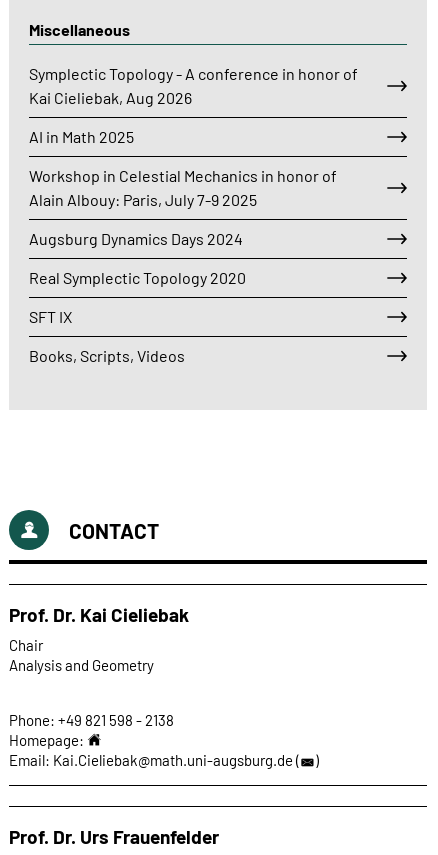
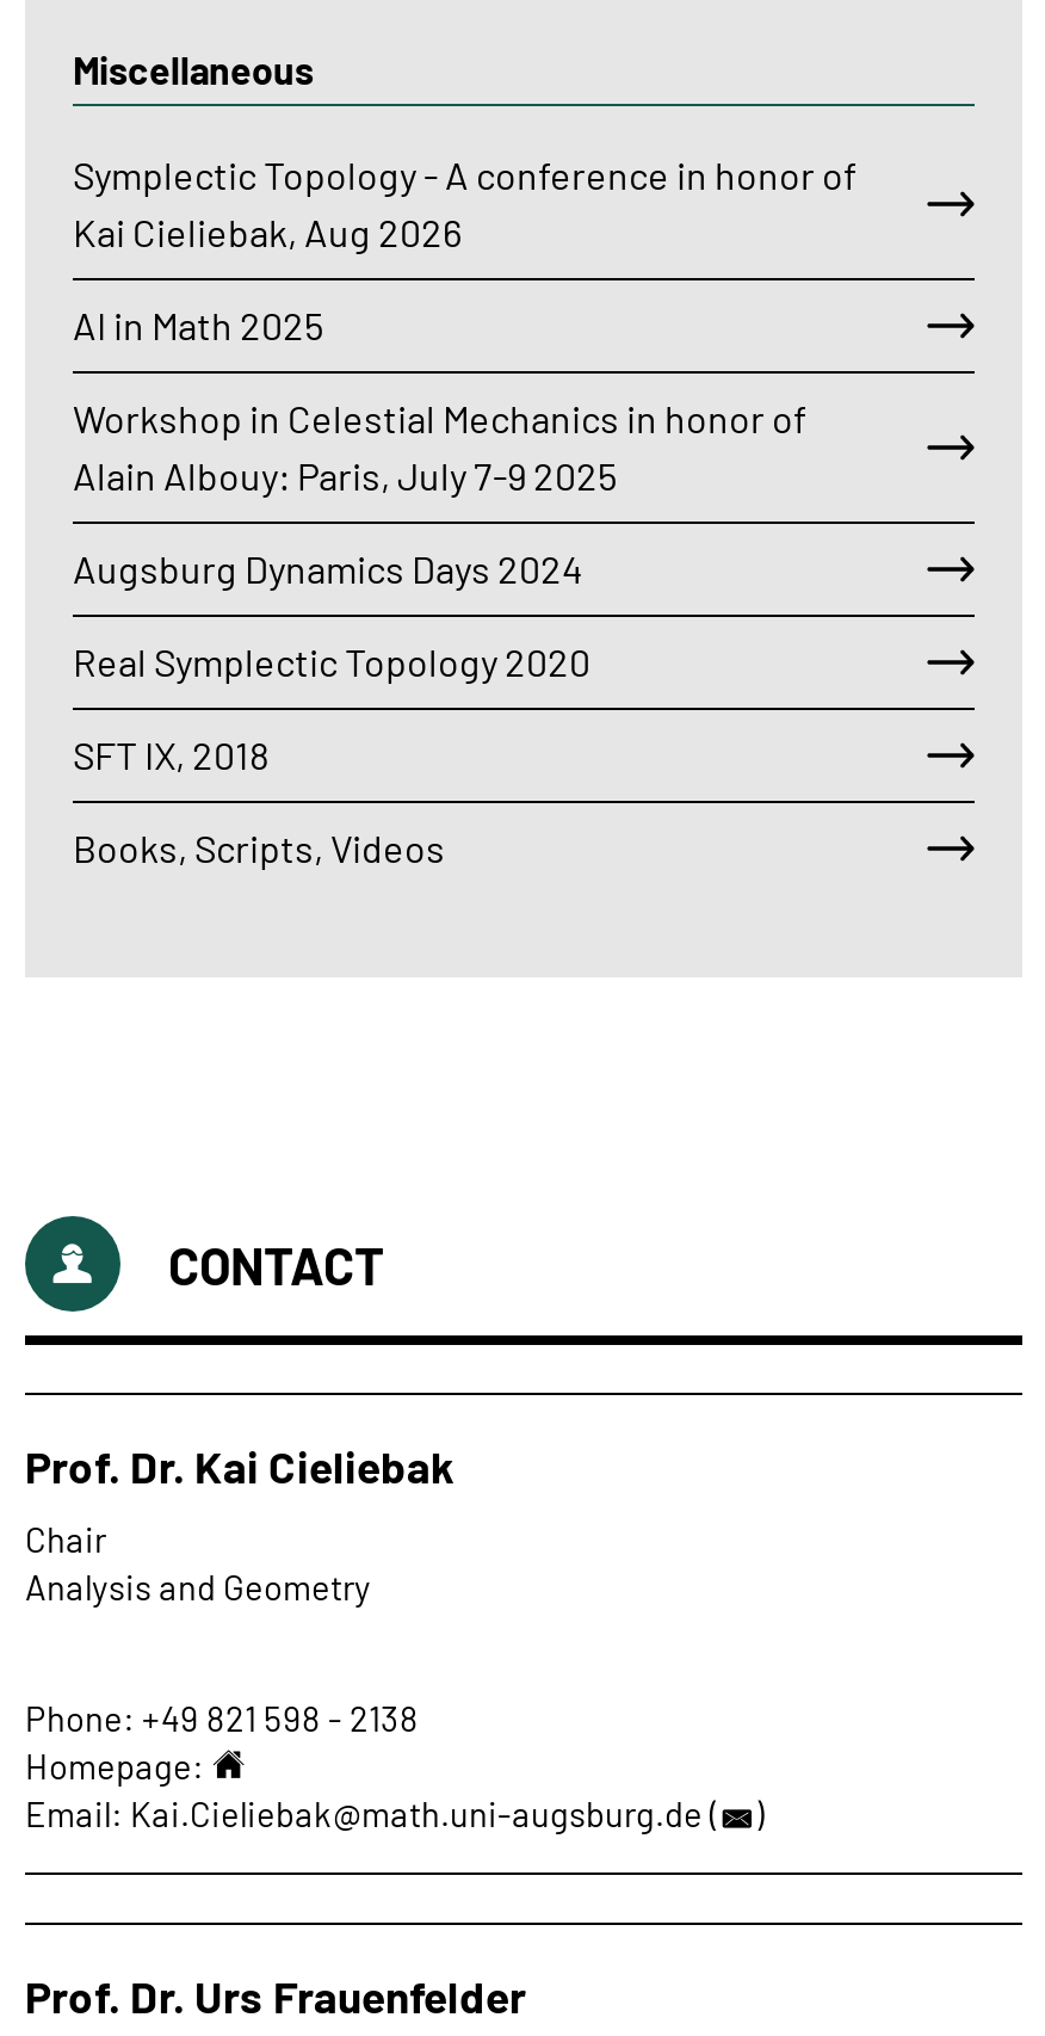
[29,307,72,326] SFT IX -> [73,733,268,778] SFT IX, 2018

